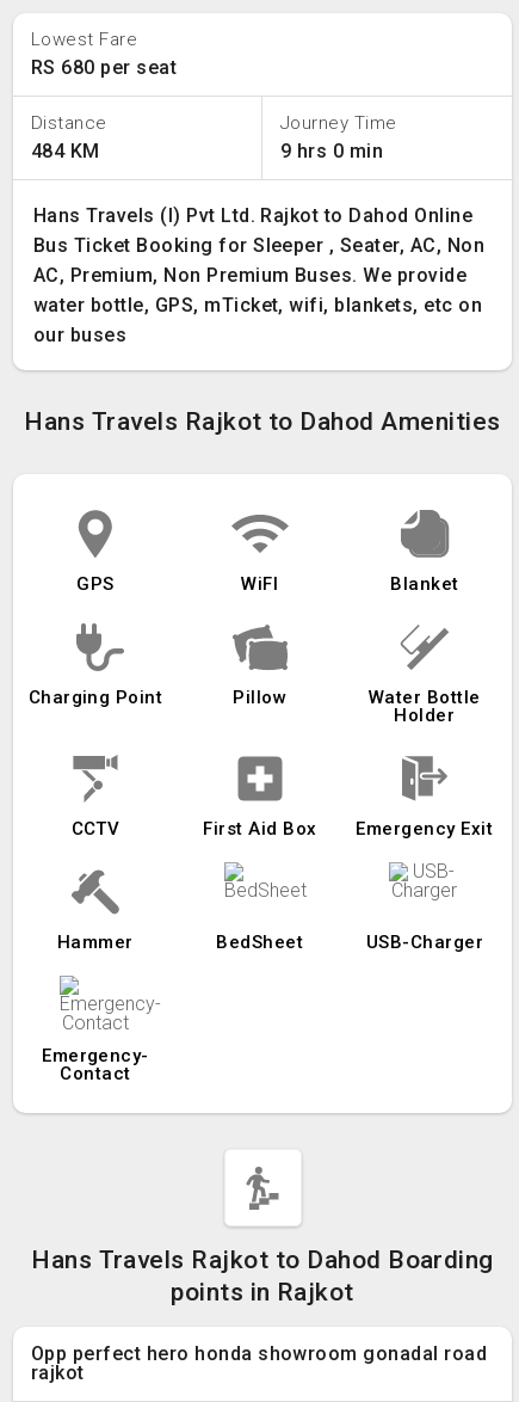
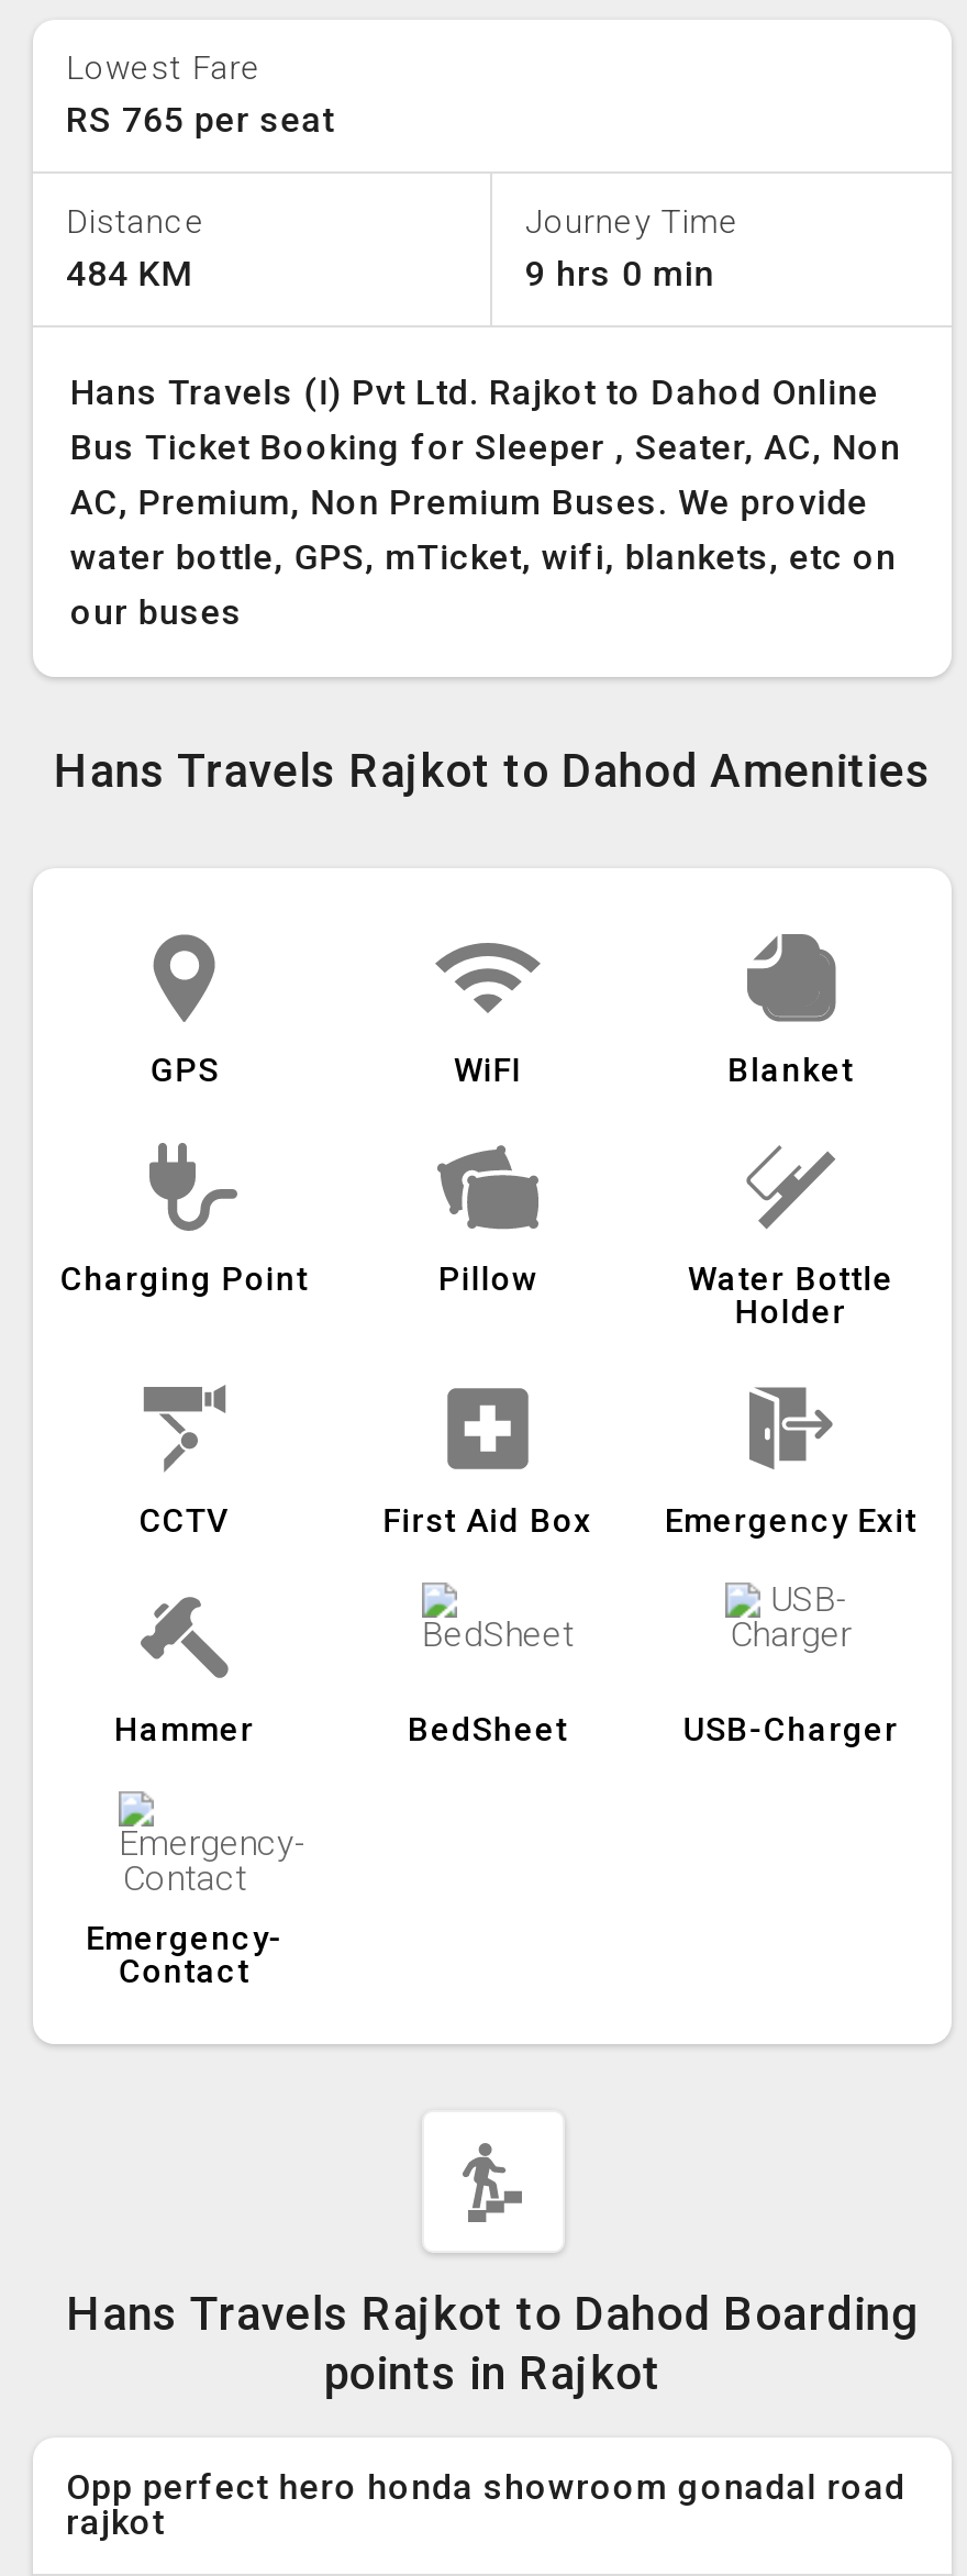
[31,56,177,79] RS 680 per seat -> [66,99,334,141] RS 765 per seat

